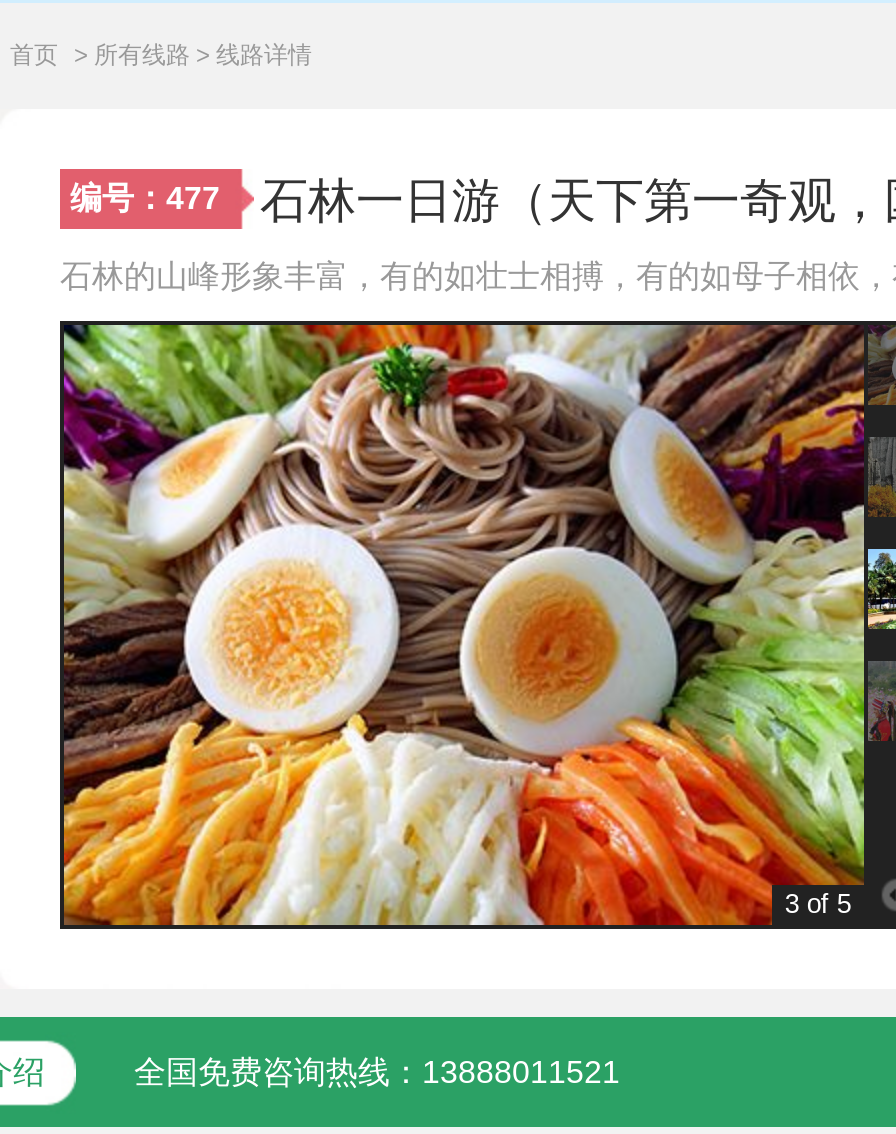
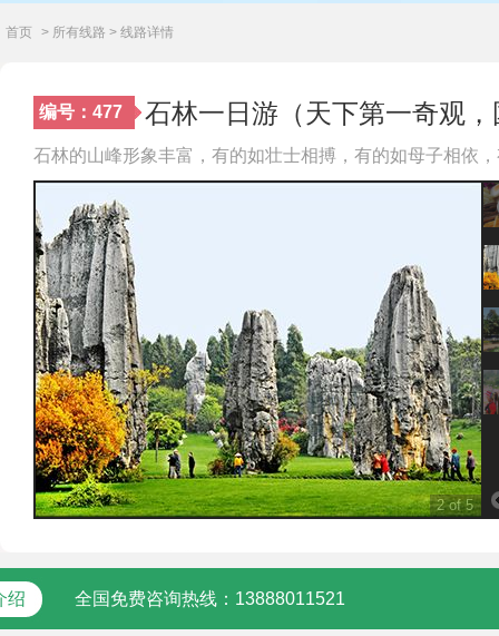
[62,323,890,927] [image] -> [35,183,496,518] [image]

